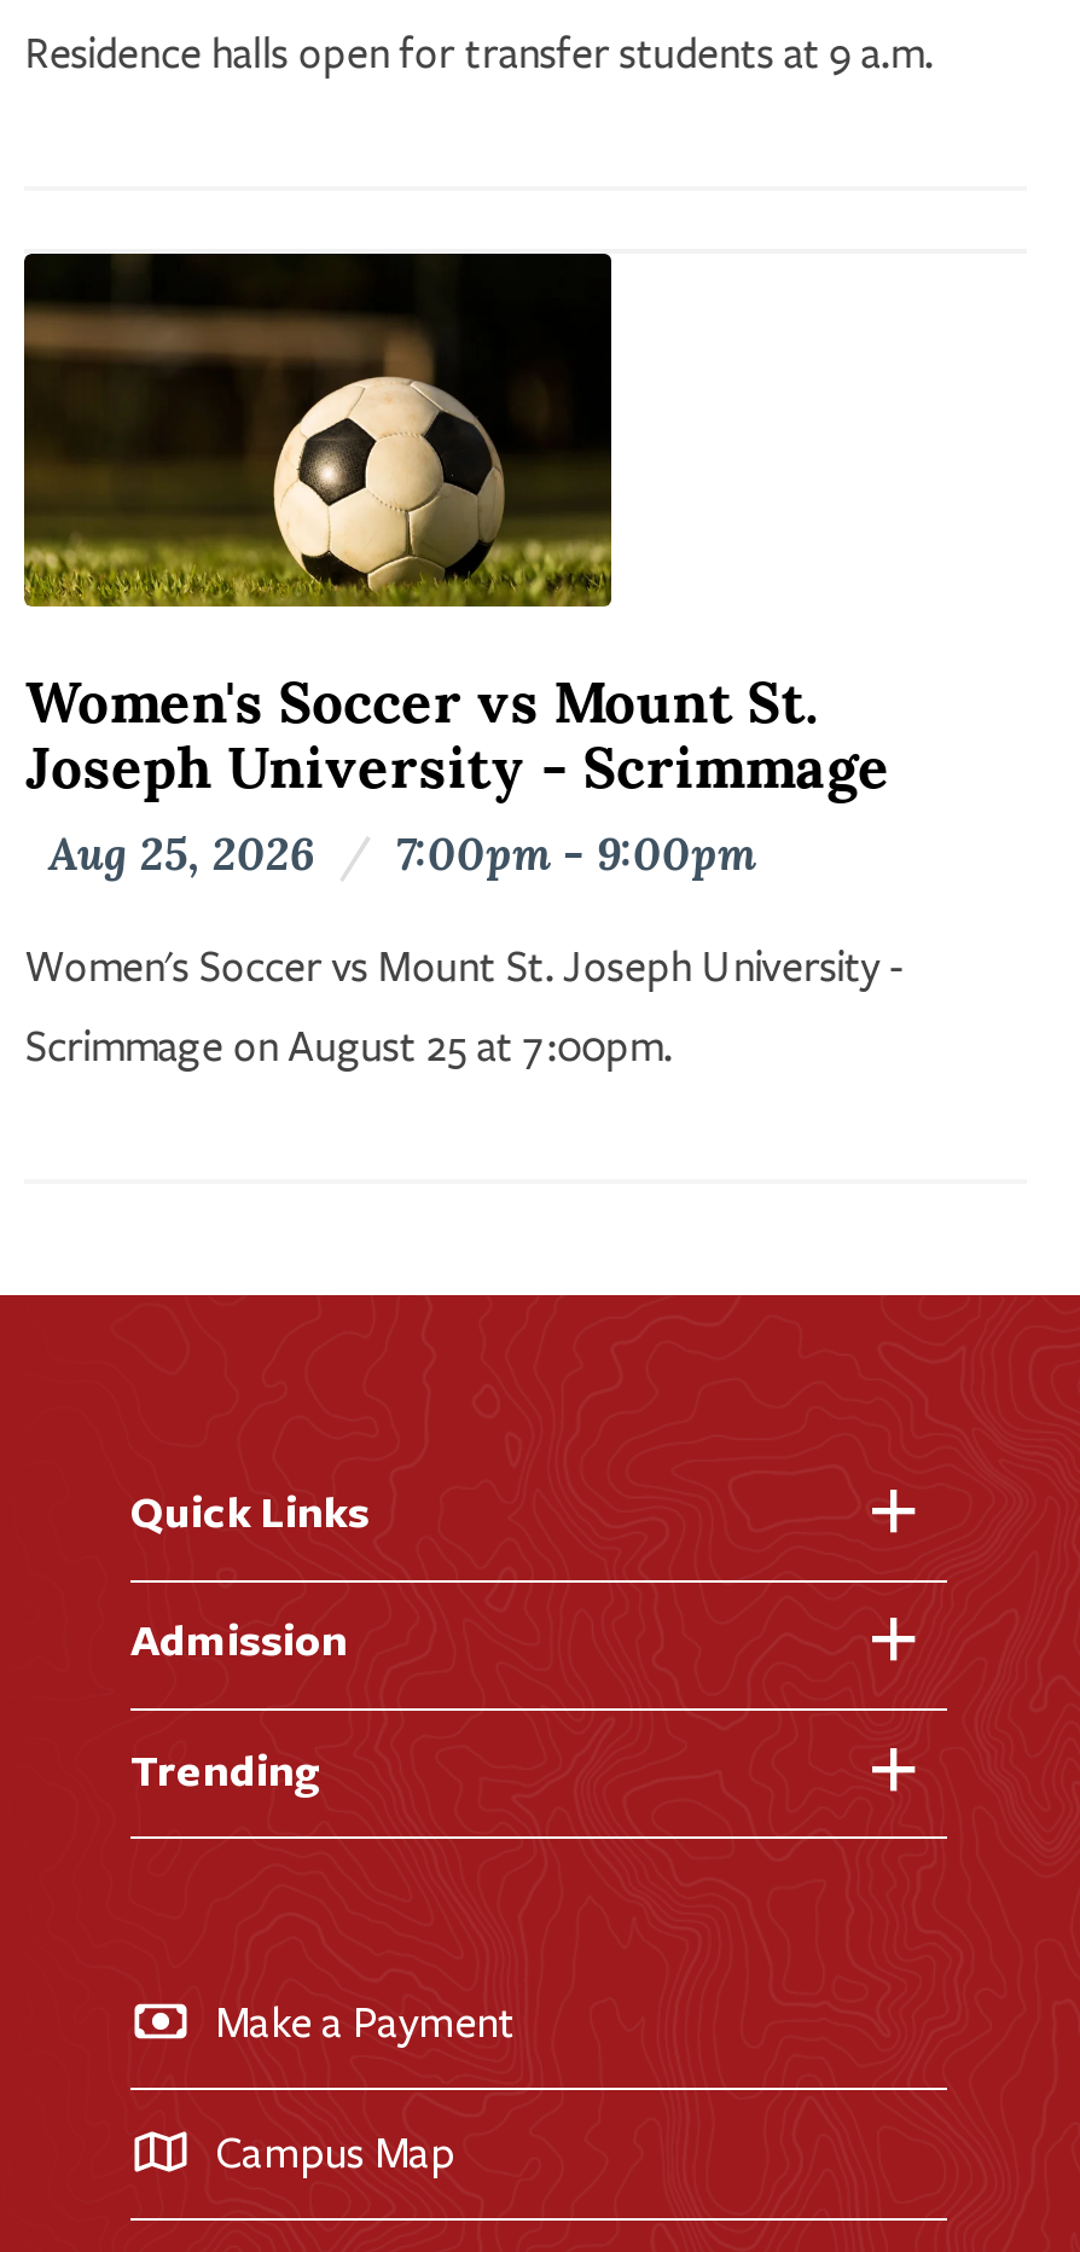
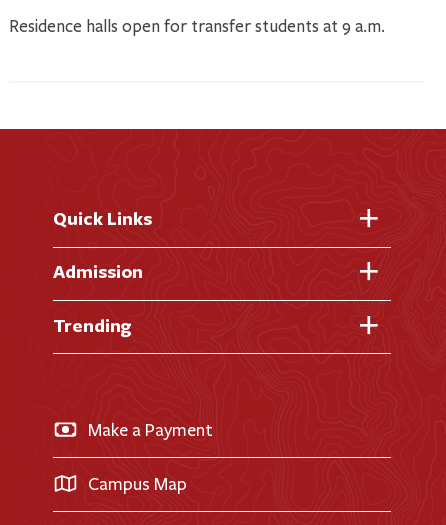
[22,251,907,1073] [image] | Women's Soccer vs Mount St. | Joseph University - Scrimmage | Aug 25, 2026 / 7:00pm - 9:00pm | Women's Soccer vs Mount St. Joseph University - | Scrimmage on August 25 at 7:00pm. -> none

